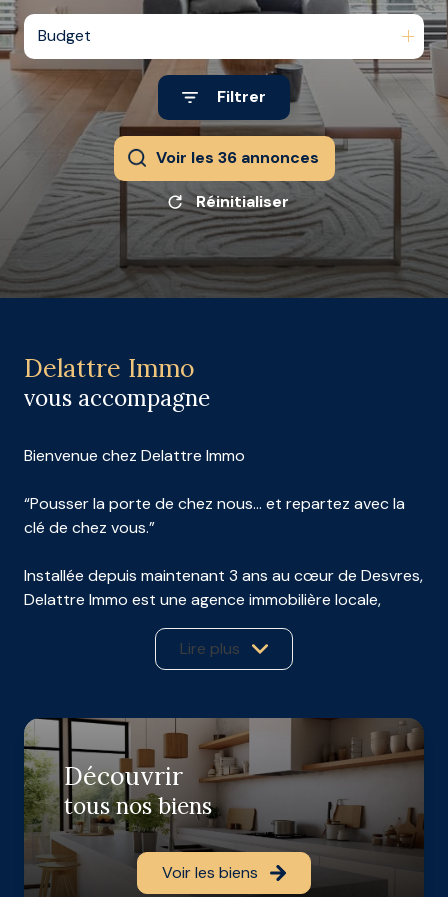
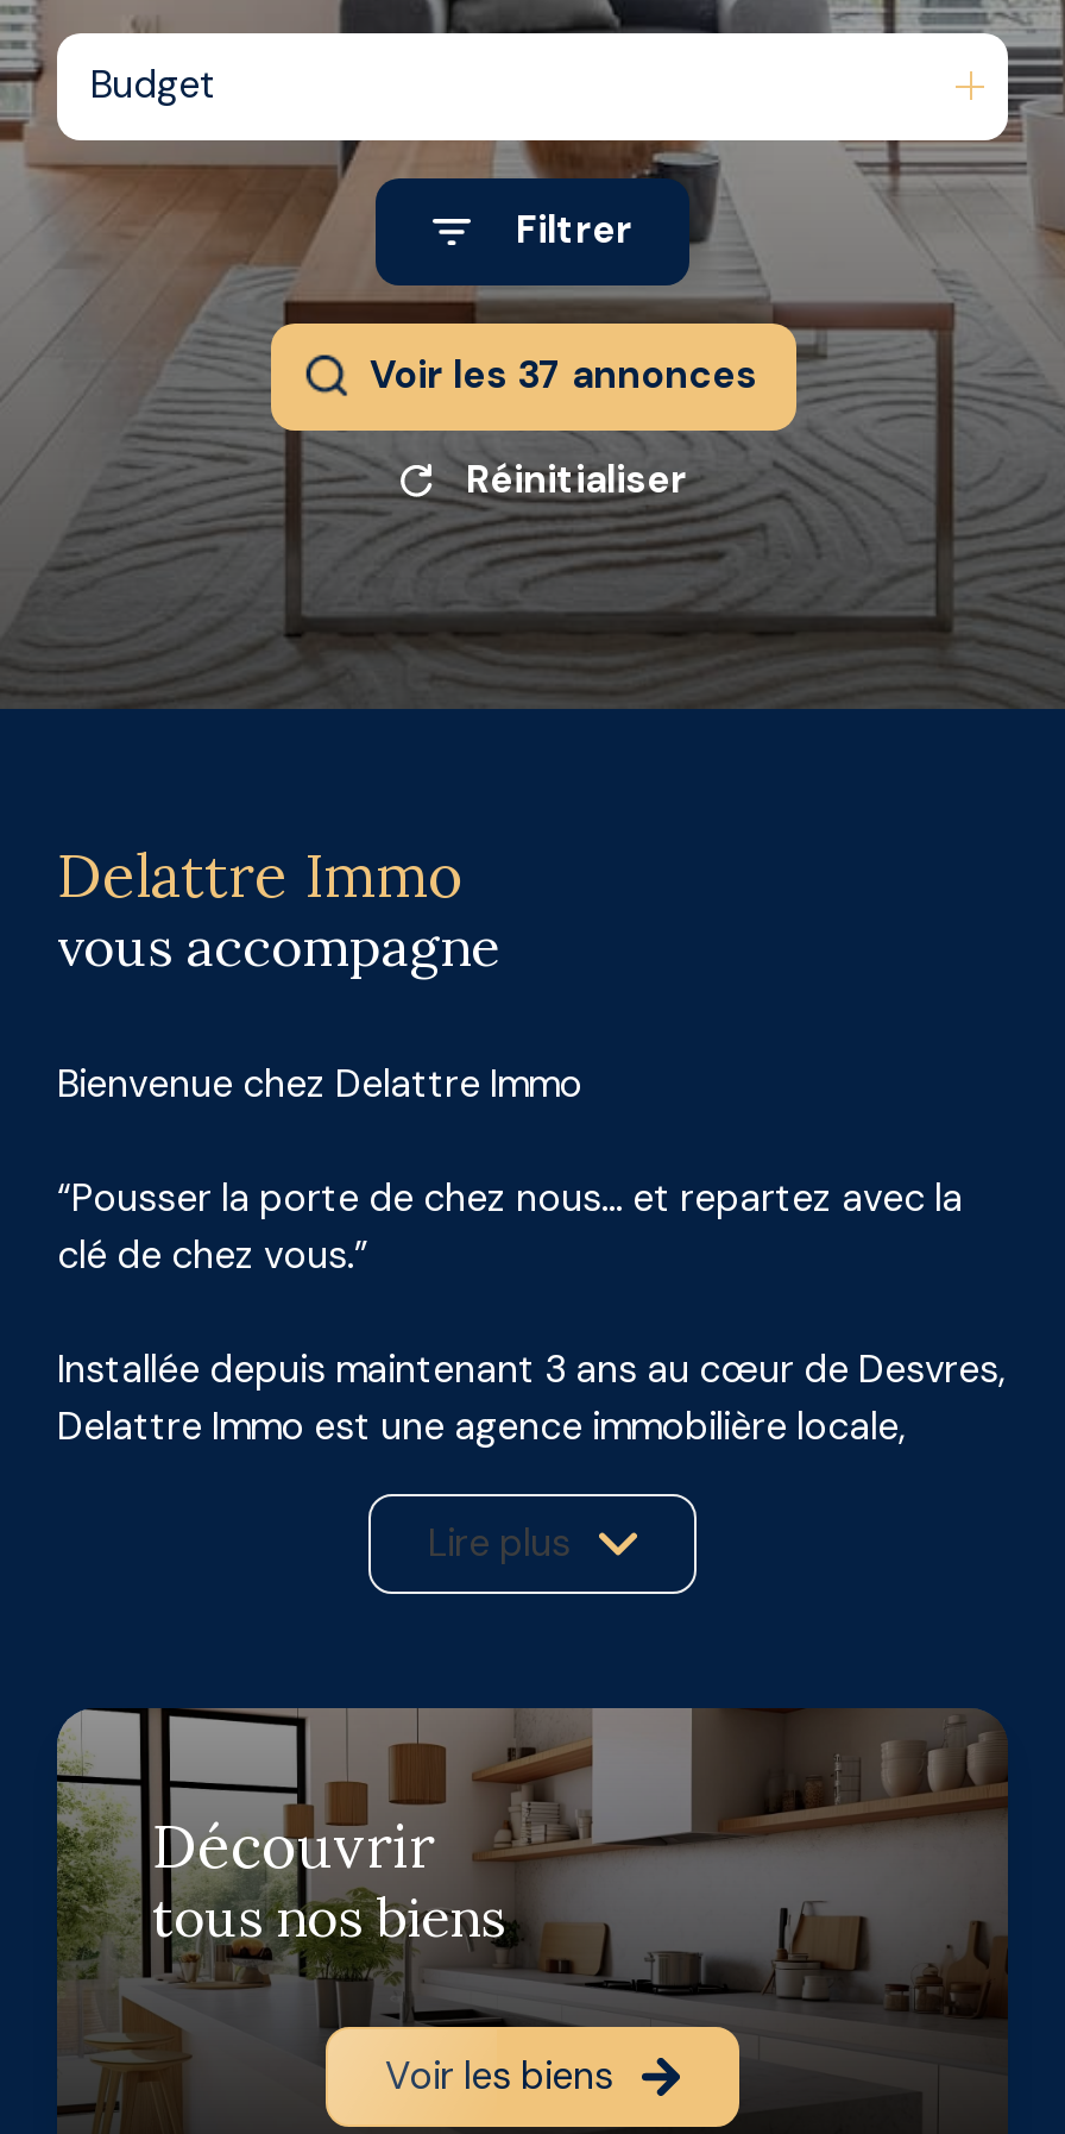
[155,147,318,168] Voir les 36 annonces -> [370,351,757,401] Voir les 37 annonces

